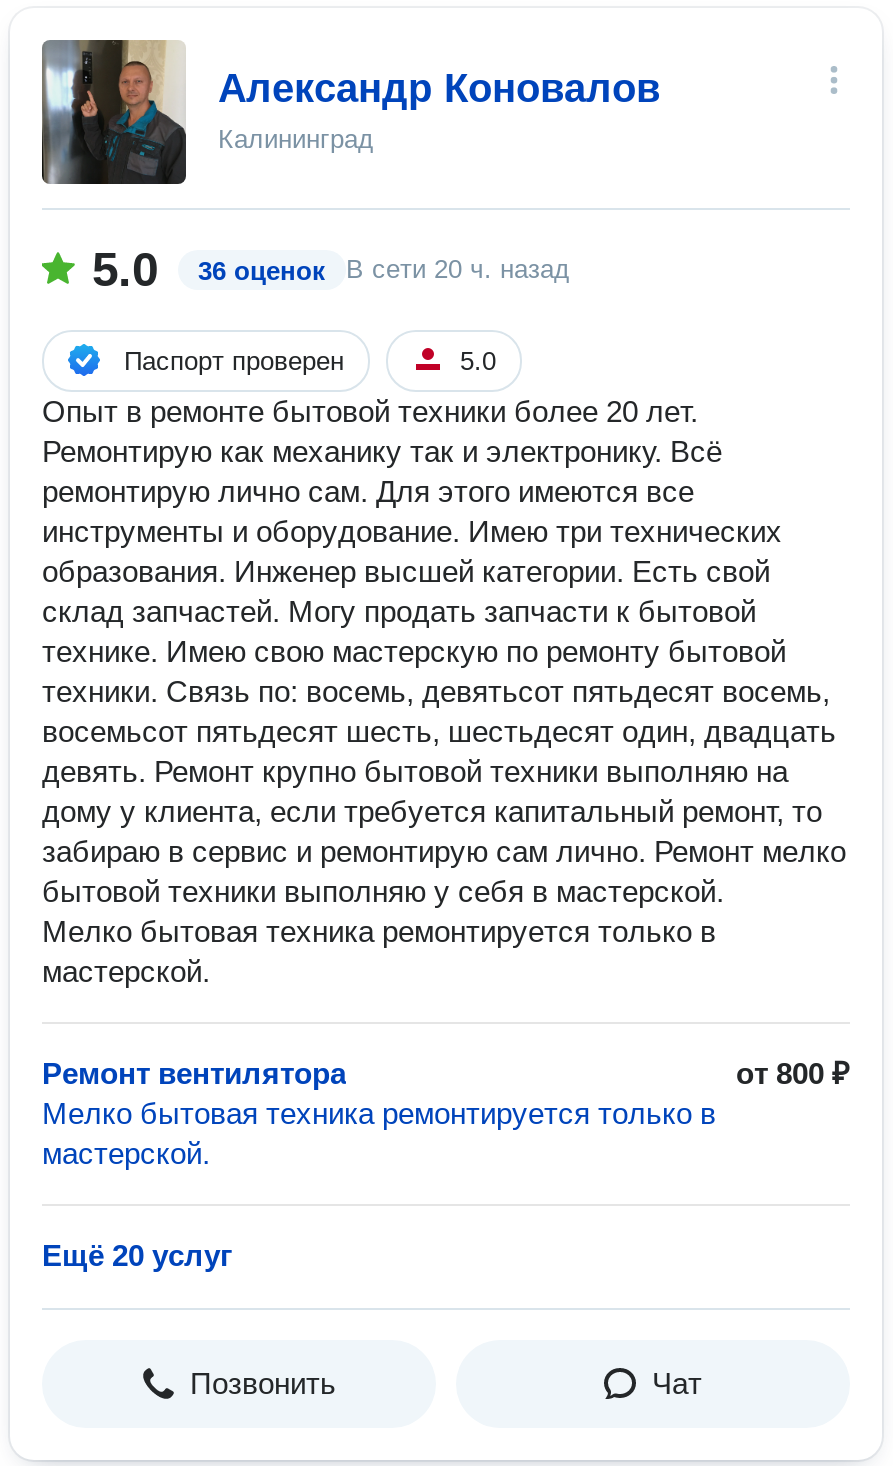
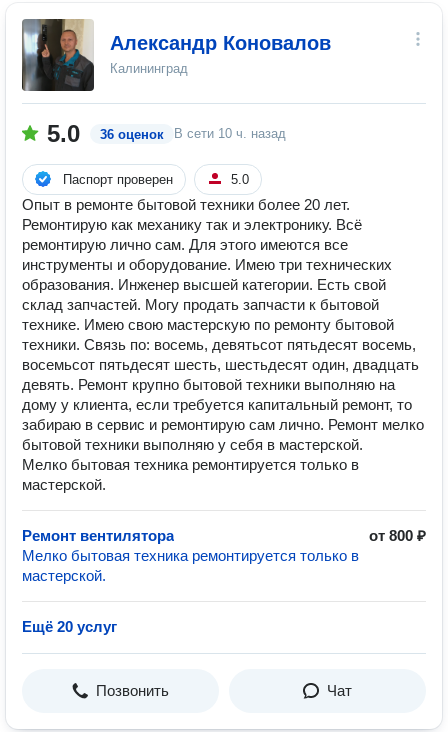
[92,242,570,296] 5.0 36 оценок В сети 20 ч. назад -> [47,120,286,147] 5.0 36 оценок В сети 10 ч. назад

